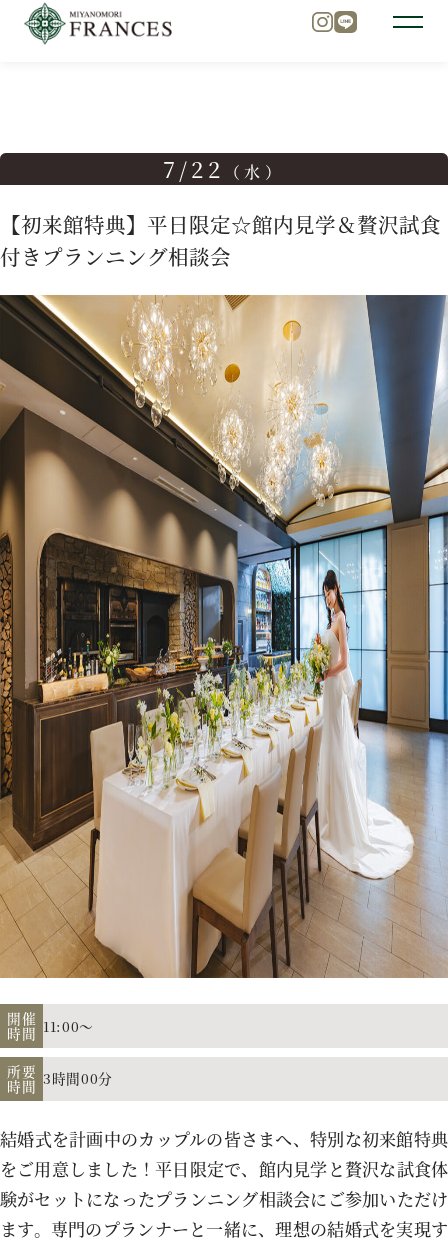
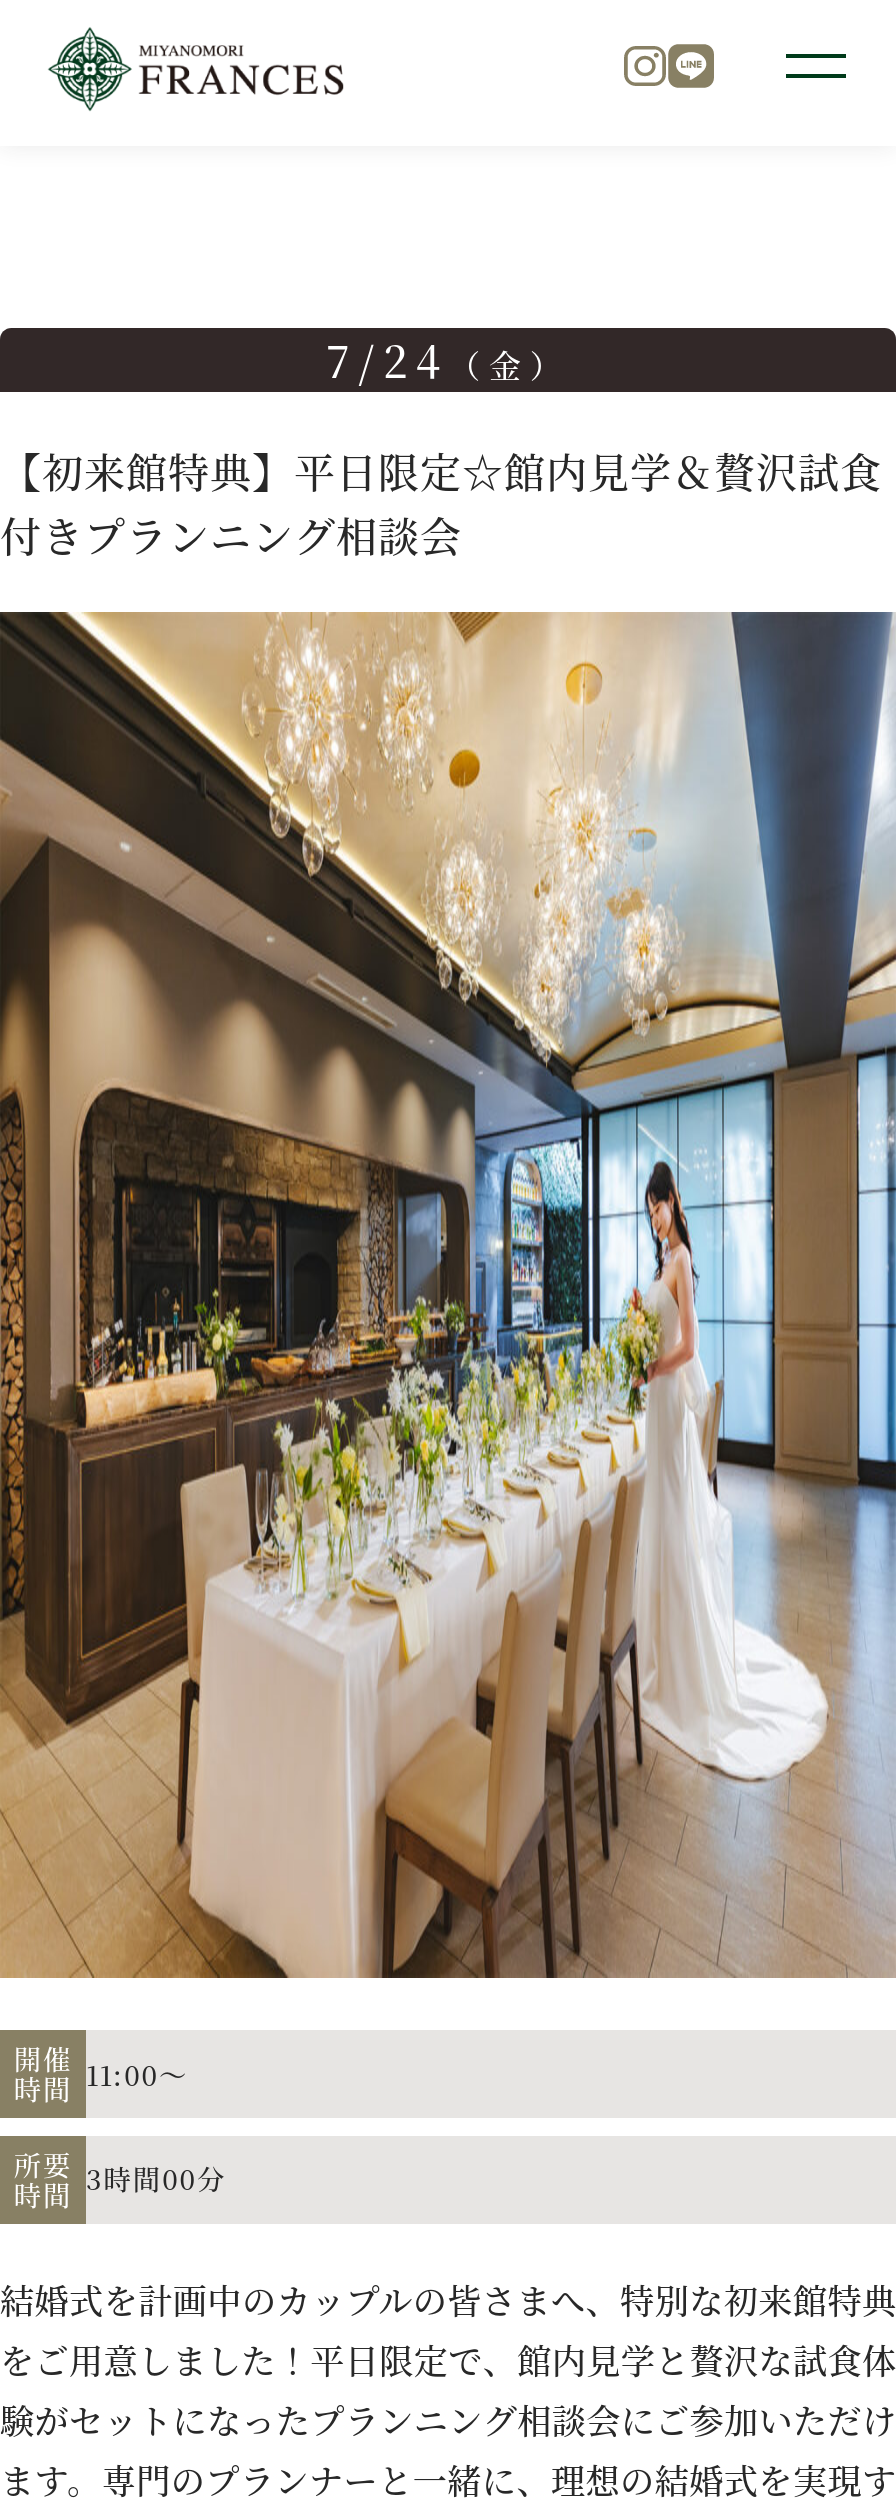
[163,153,285,184] 7/22（水） -> [326,328,570,390] 7/24（金）

